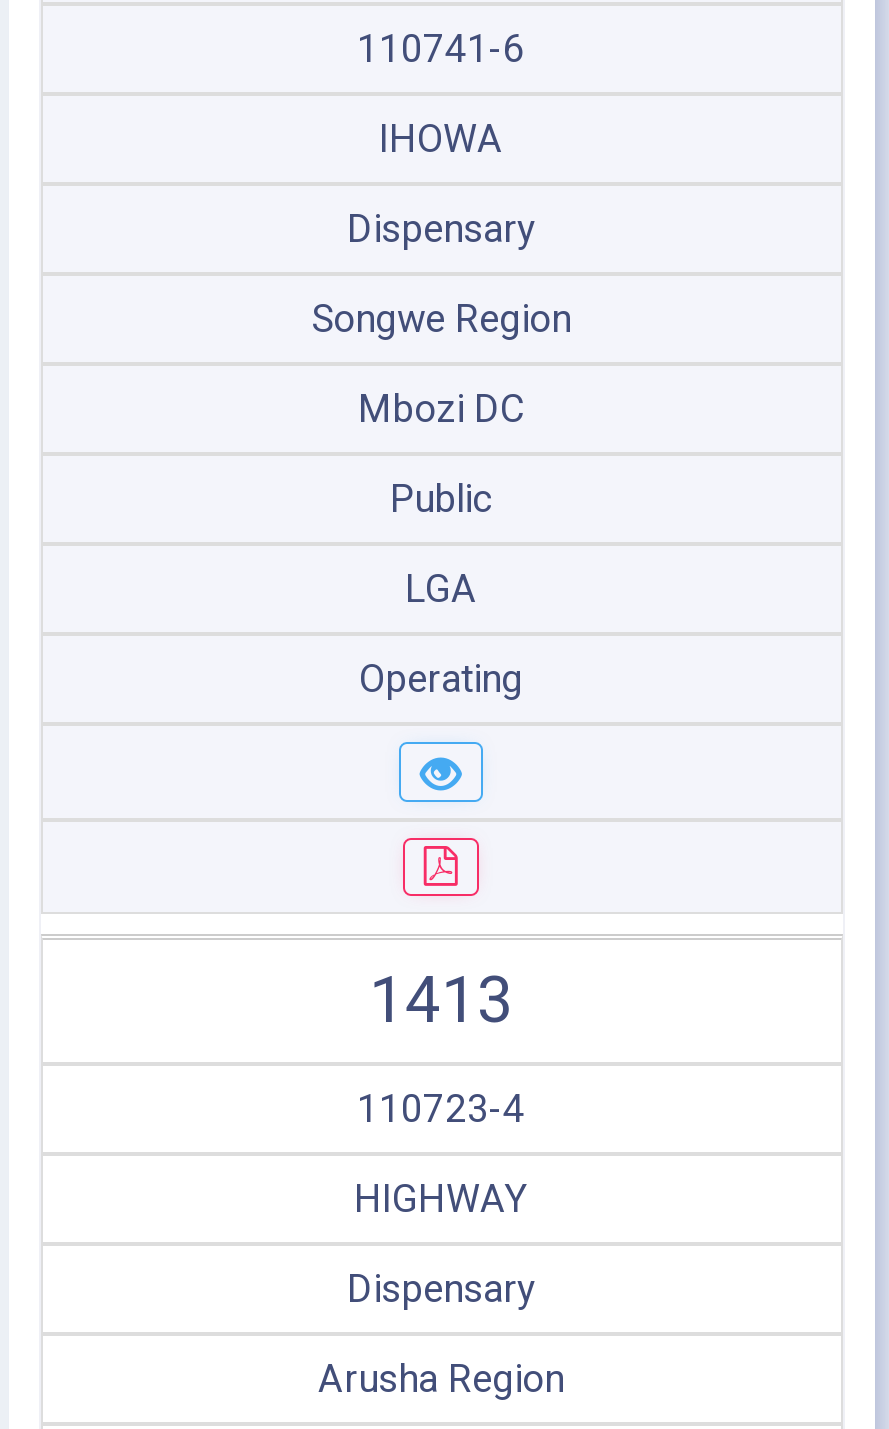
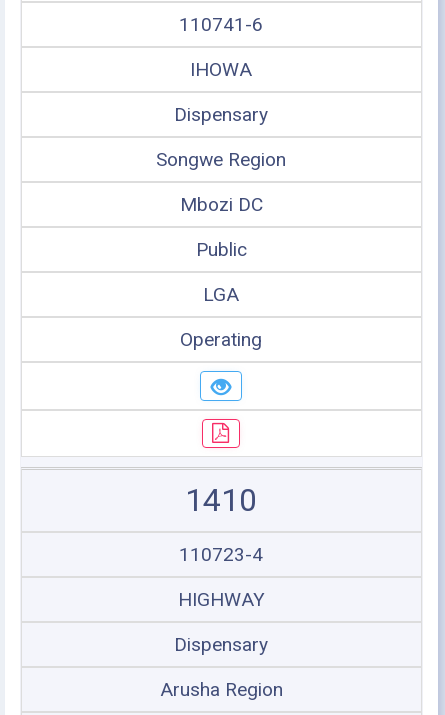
[369,962,513,1038] 1413 -> [185,481,257,519] 1410

